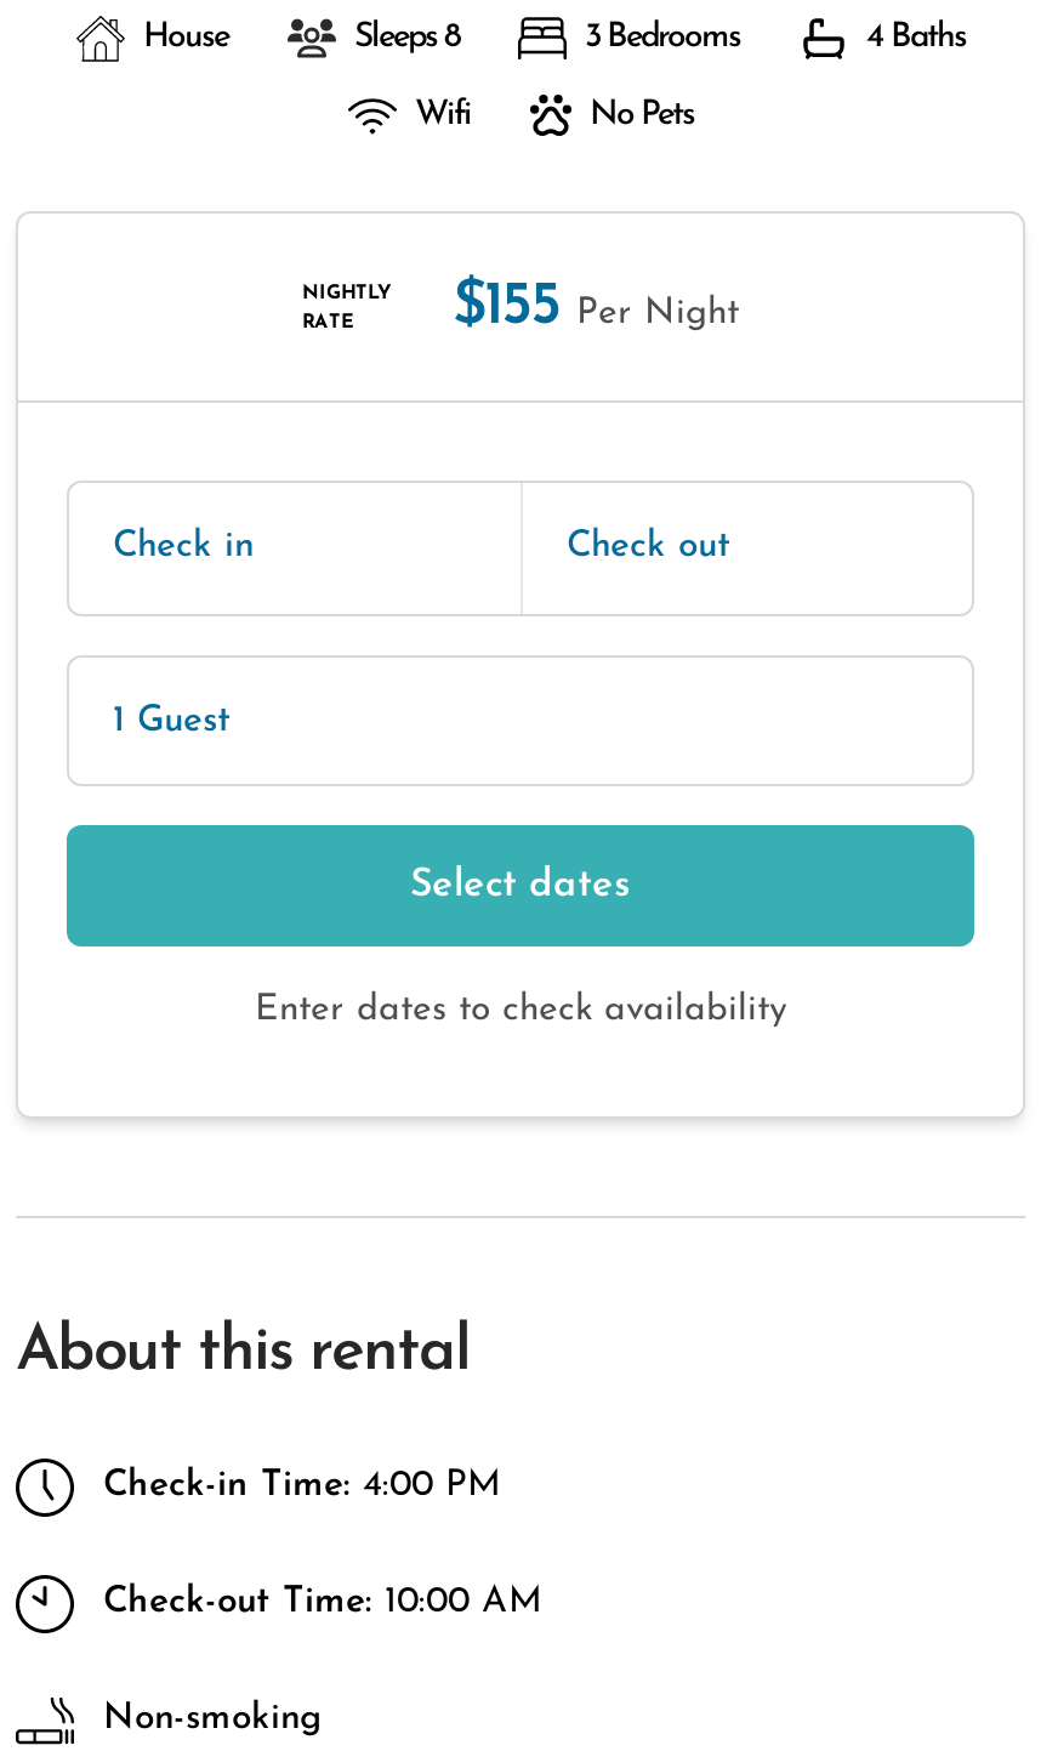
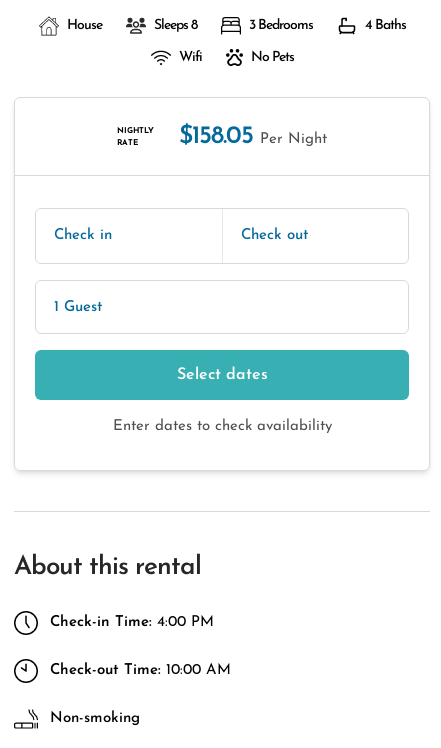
[453,277,739,337] $155 Per Night -> [179,124,327,149] $158.05 Per Night

